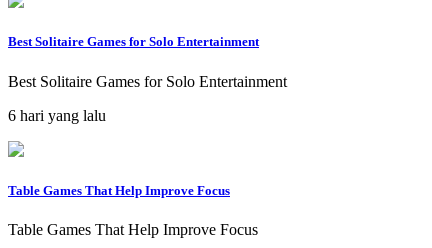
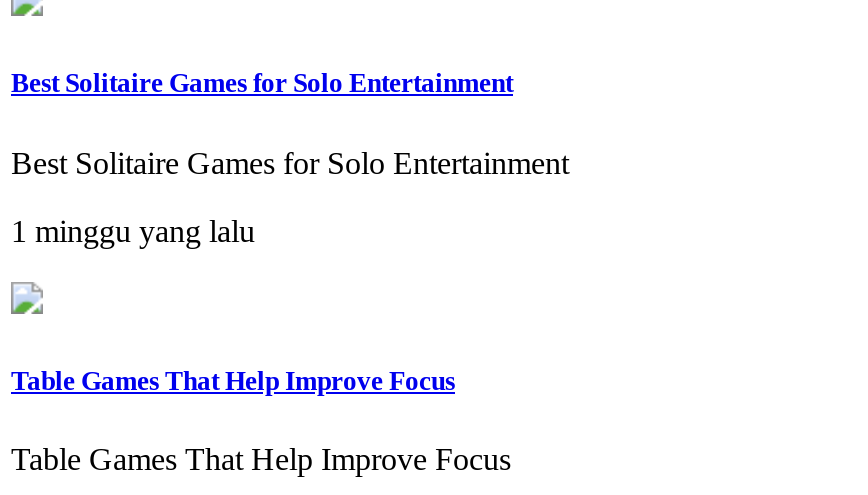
[8,107,106,124] 6 hari yang lalu -> [11,213,255,247] 1 minggu yang lalu

